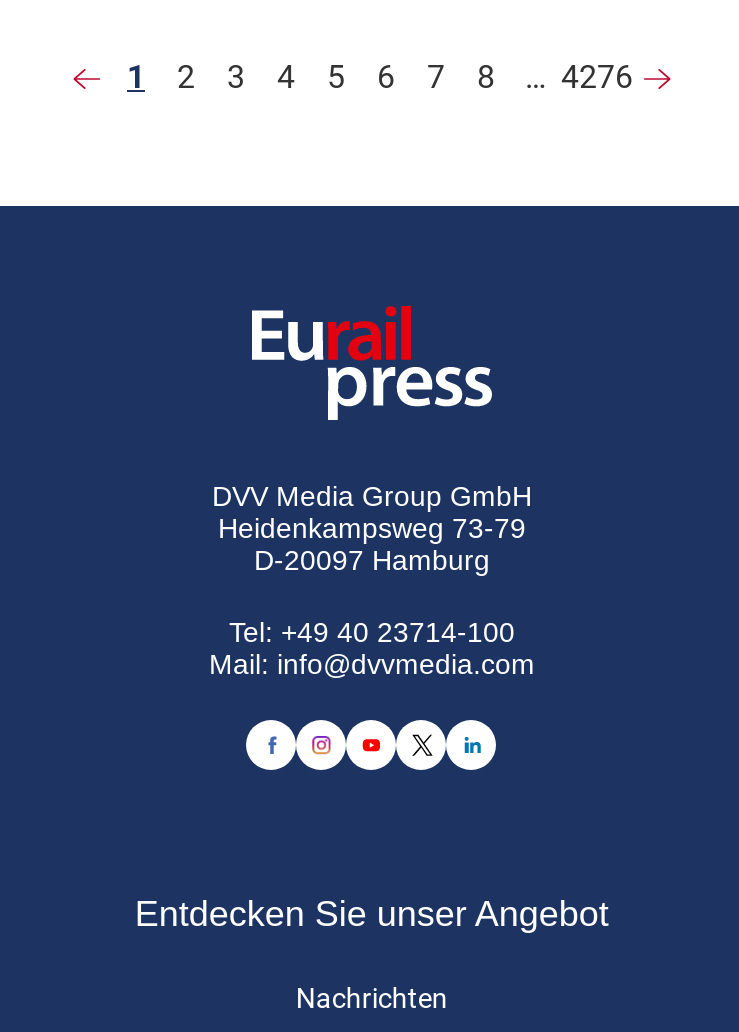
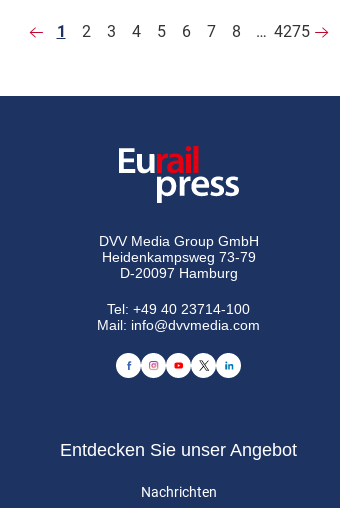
[127,57,633,95] 1 2 3 4 5 6 7 8 … 4276 -> [56,21,309,40] 1 2 3 4 5 6 7 8 … 4275

